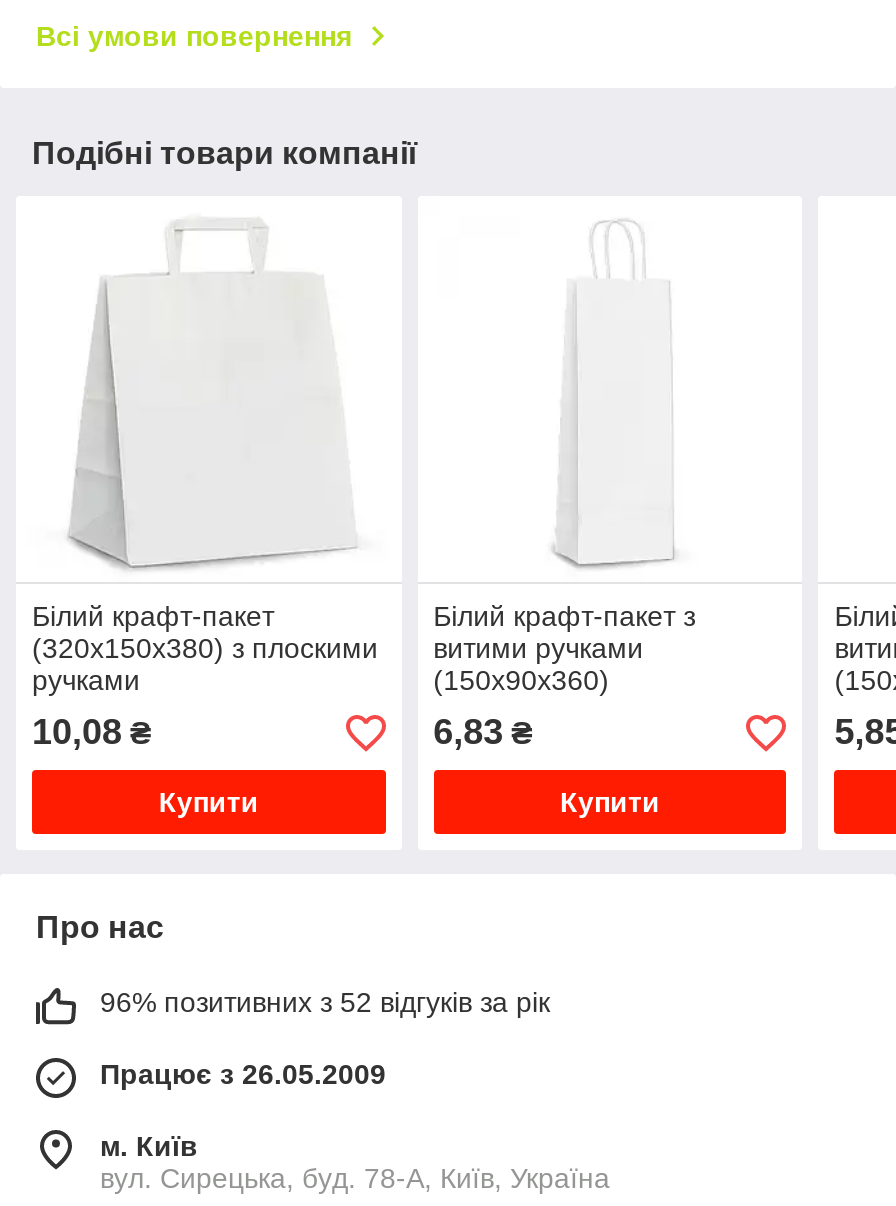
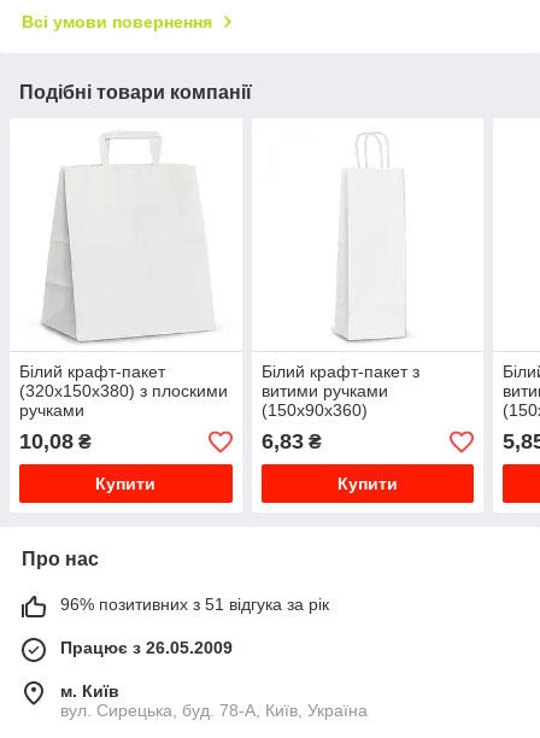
[100,986,550,1018] 96% позитивних з 52 відгуків за рік -> [60,594,329,614] 96% позитивних з 51 відгука за рік

